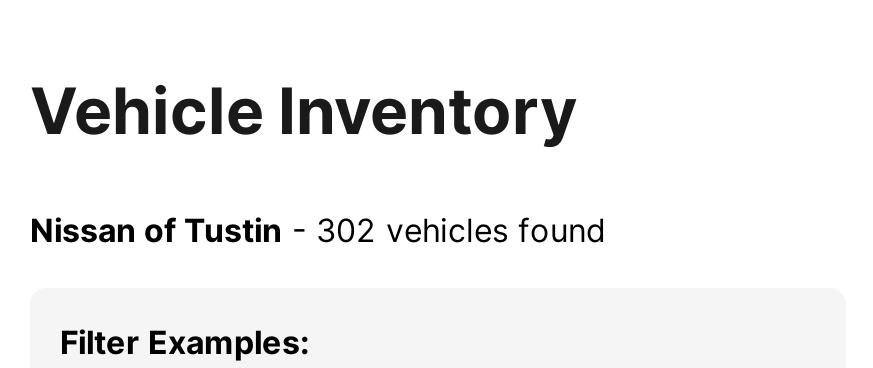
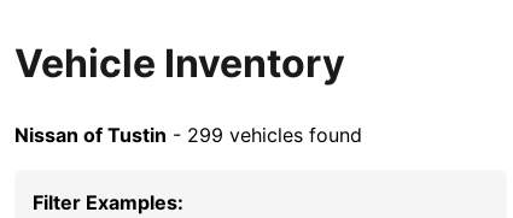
[30,210,606,250] Nissan of Tustin - 302 vehicles found -> [14,123,362,147] Nissan of Tustin - 299 vehicles found

